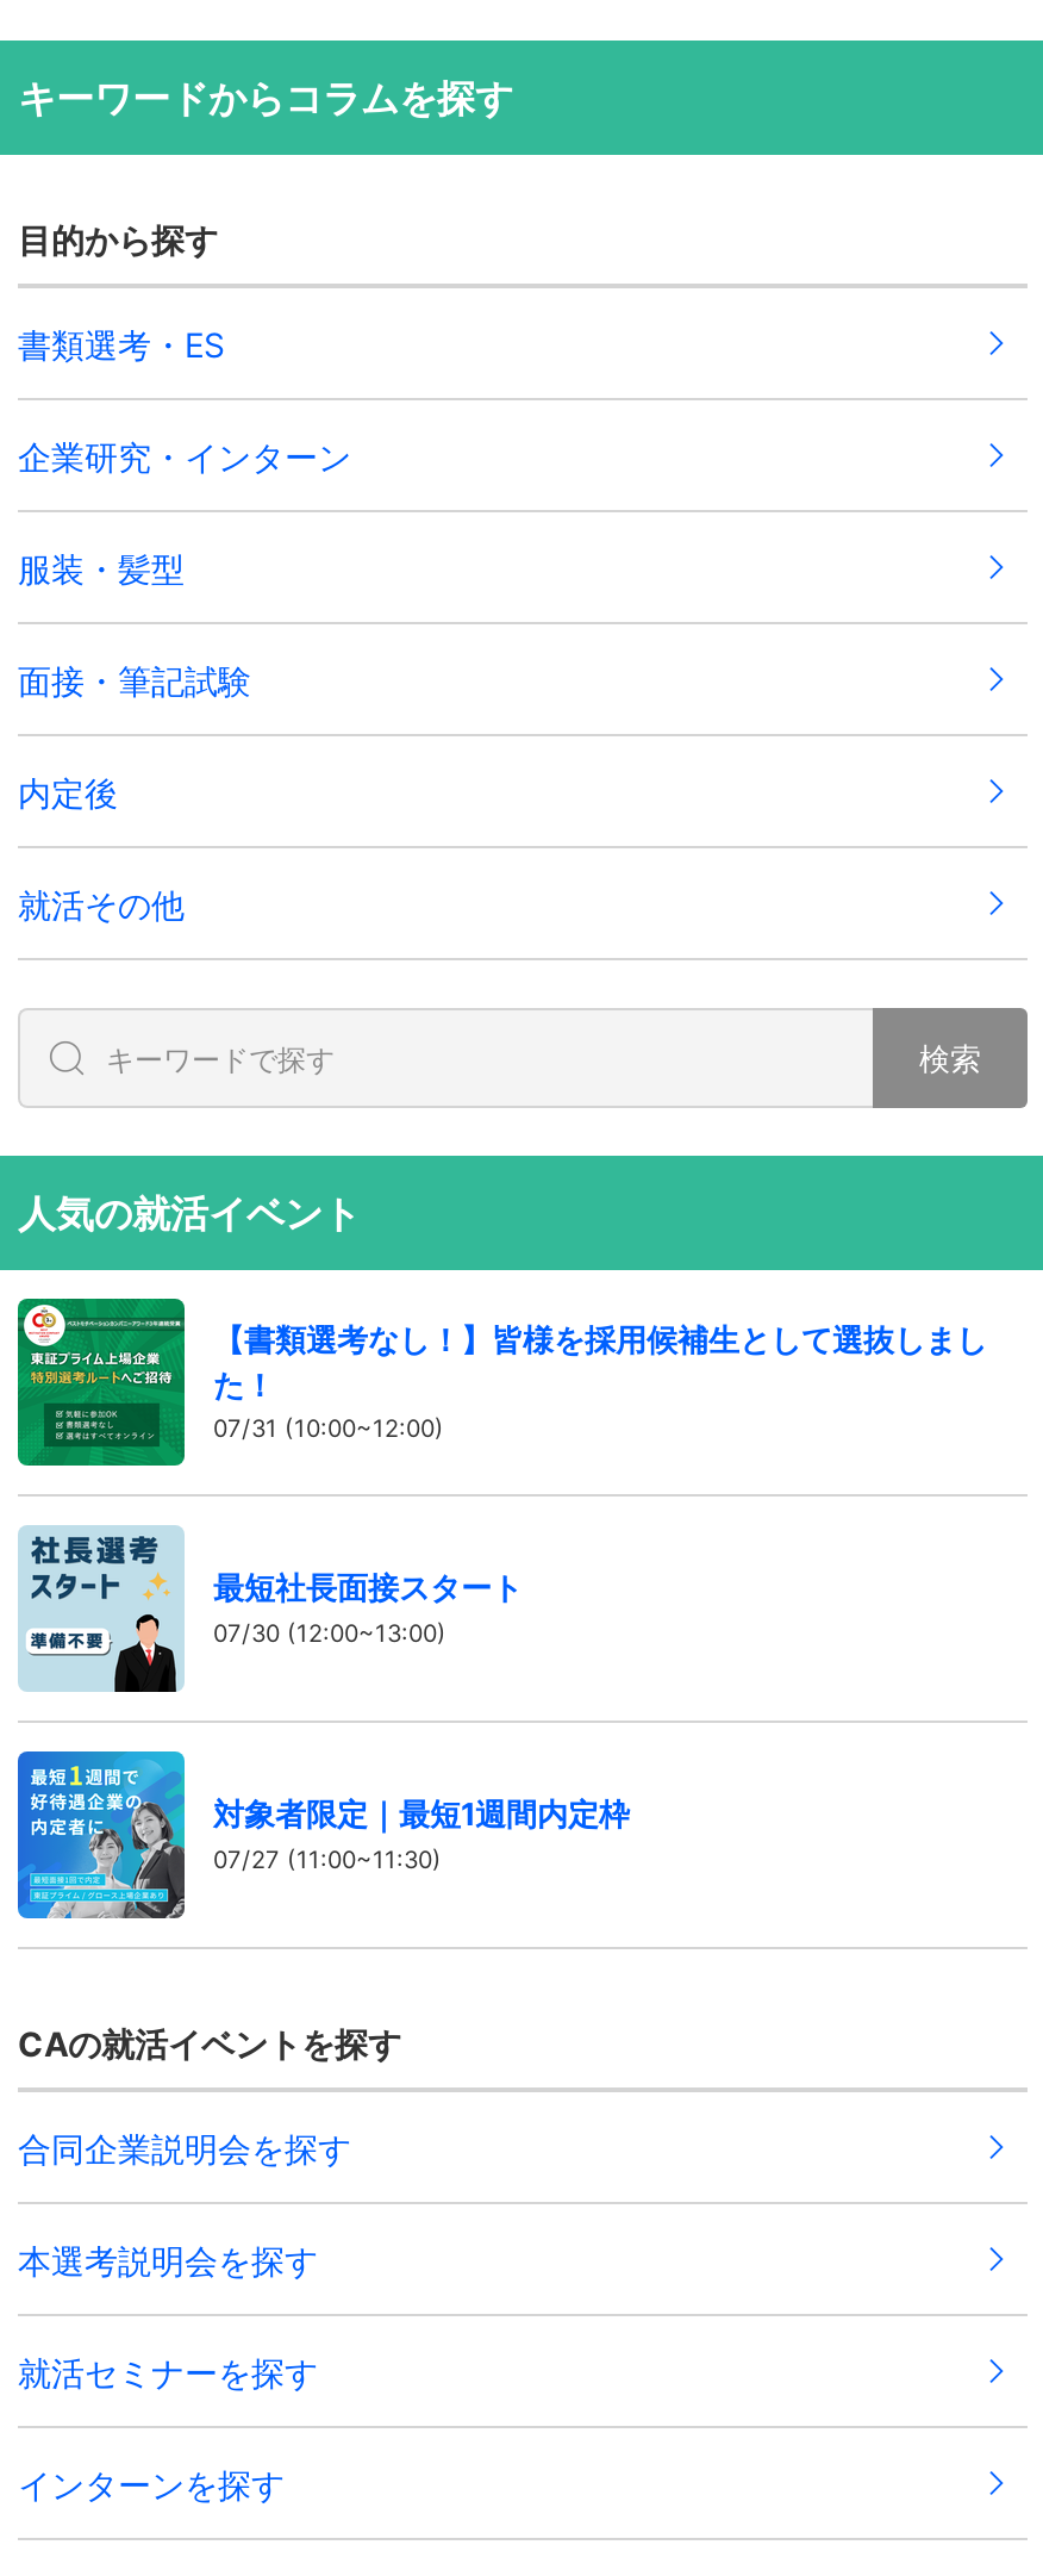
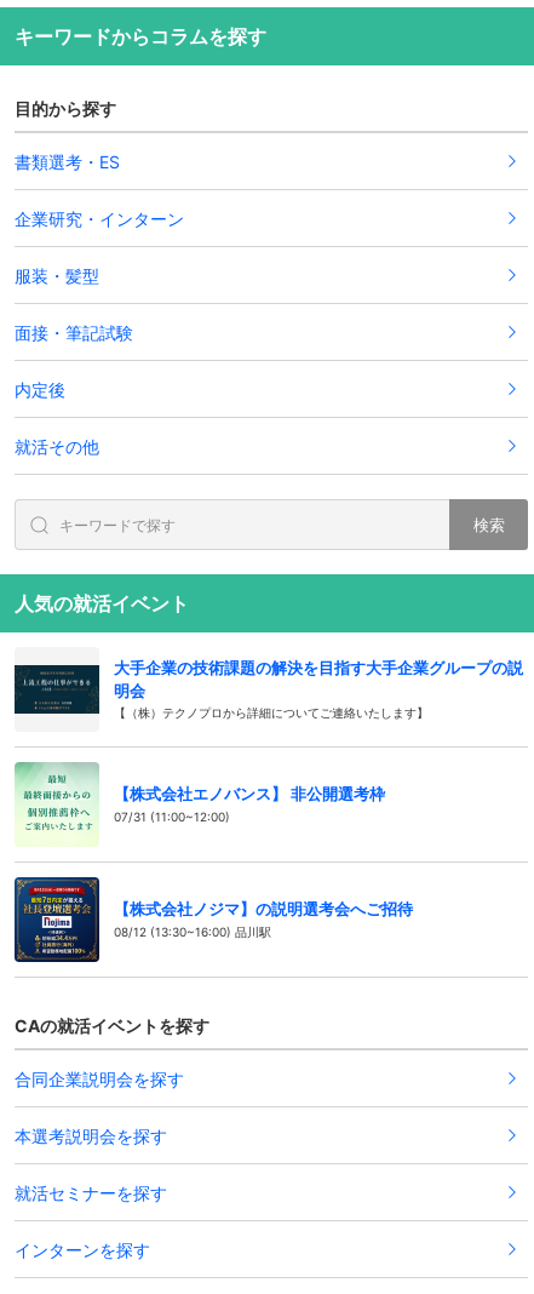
[15,1296,987,1468] [image] | 【書類選考なし！】皆様を採用候補生として選抜しまし | た！ | 07/31 (10:00~12:00) -> [13,647,523,732] [image] | 大手企業の技術課題の解決を目指す大手企業グループの説 | 明会 | 【（株）テクノプロから詳細についてご連絡いたします】
[18,1527,523,1694] [image] | 最短社長面接スタート | 07/30 (12:00~13:00) -> [15,762,385,847] [image] | 【株式会社エノバンス】 非公開選考枠 | 07/31 (11:00~12:00)
[15,1749,630,1921] [image] | 対象者限定｜最短1週間内定枠 | 07/27 (11:00~11:30) -> [13,876,413,963] [image] | 【株式会社ノジマ】の説明選考会へご招待 | 08/12 (13:30~16:00) 品川駅

